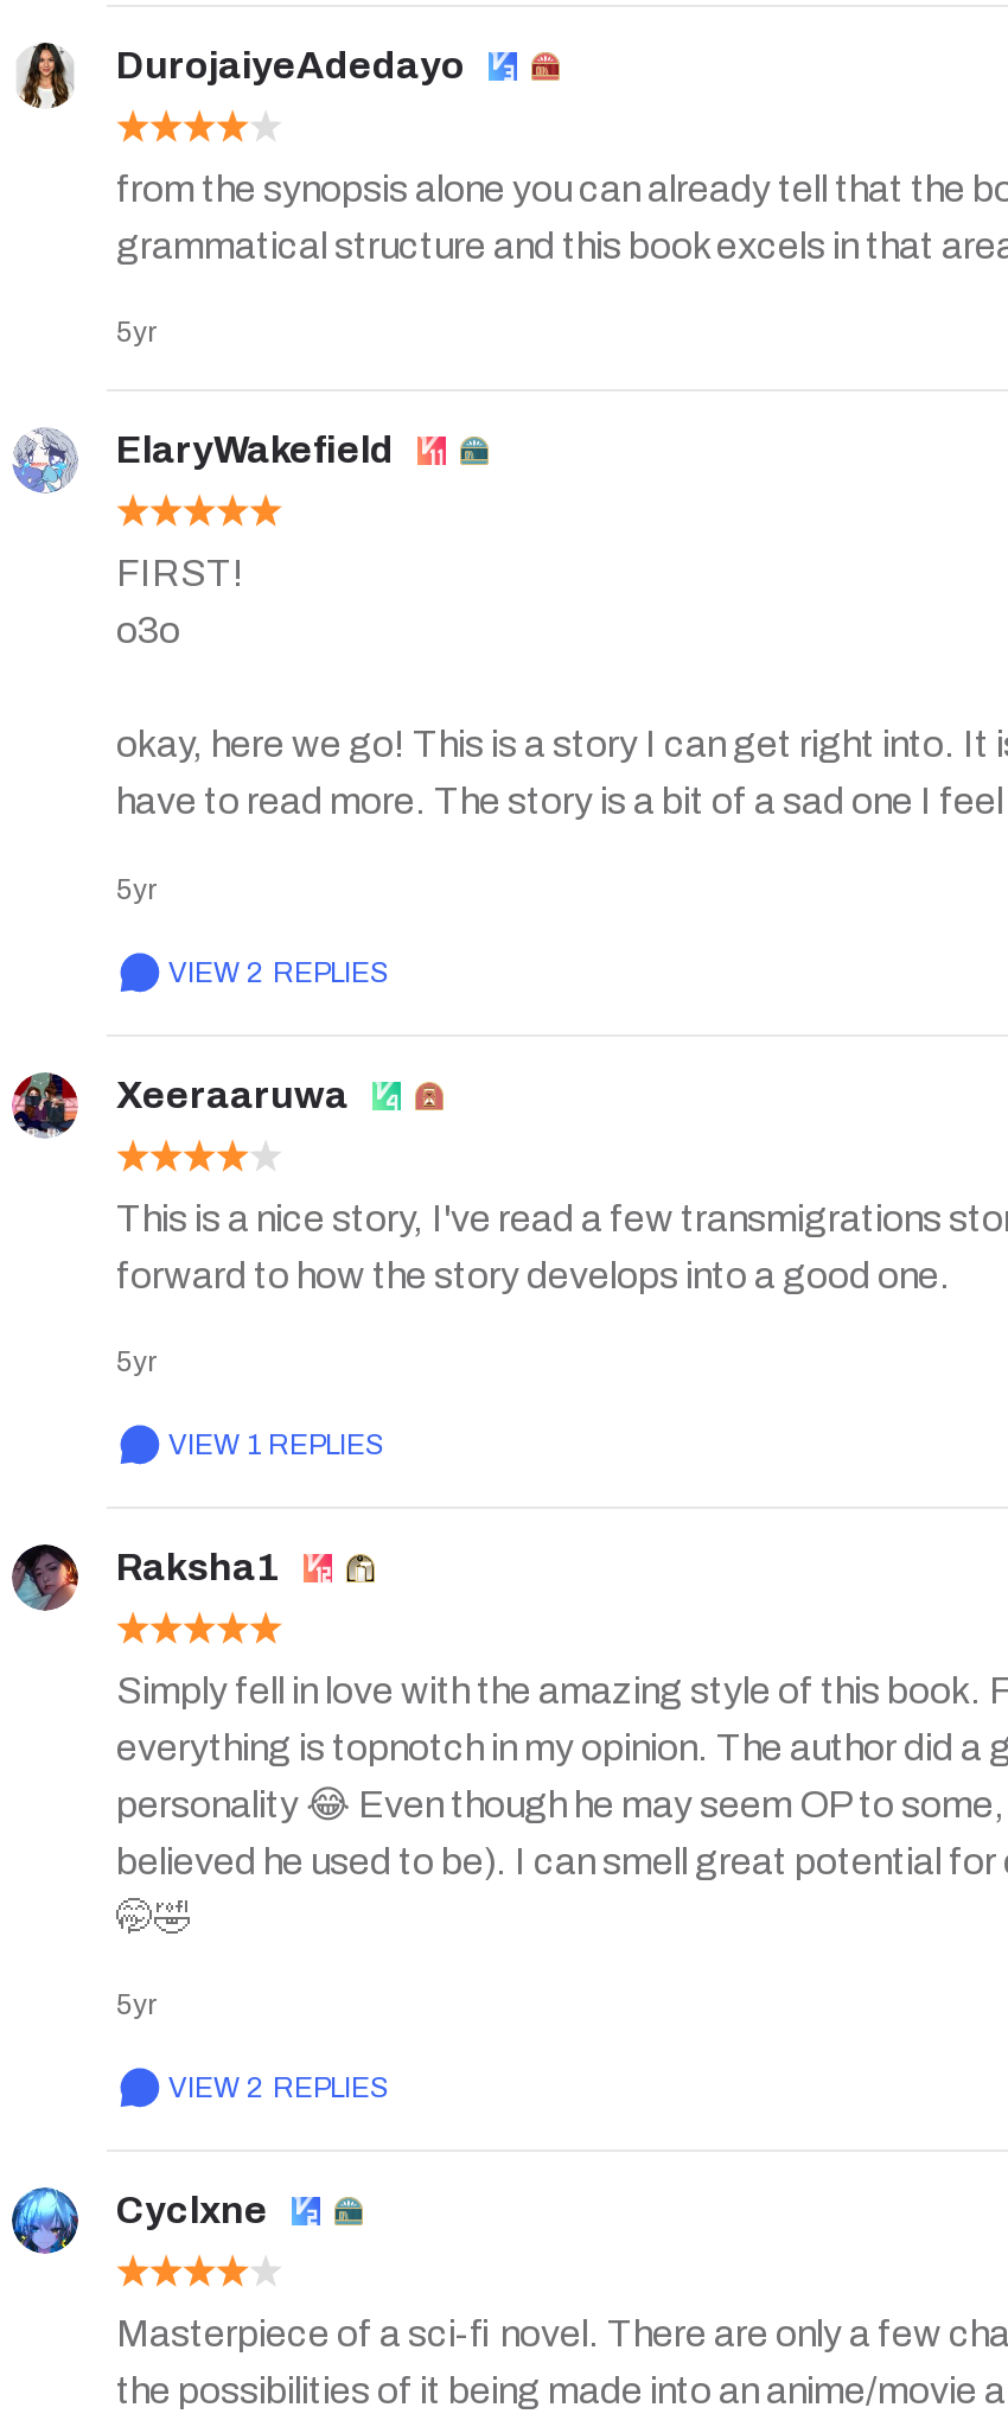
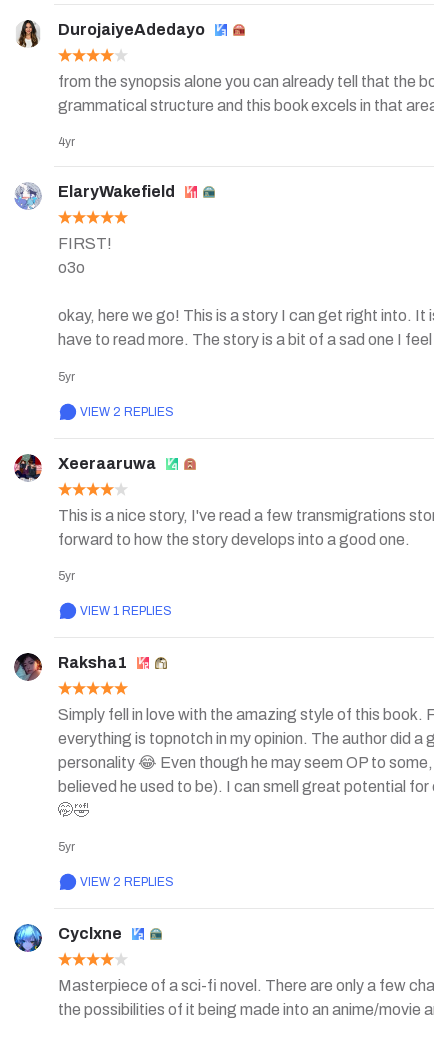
[116,316,157,350] 5yr -> [58,135,75,149] 4yr

